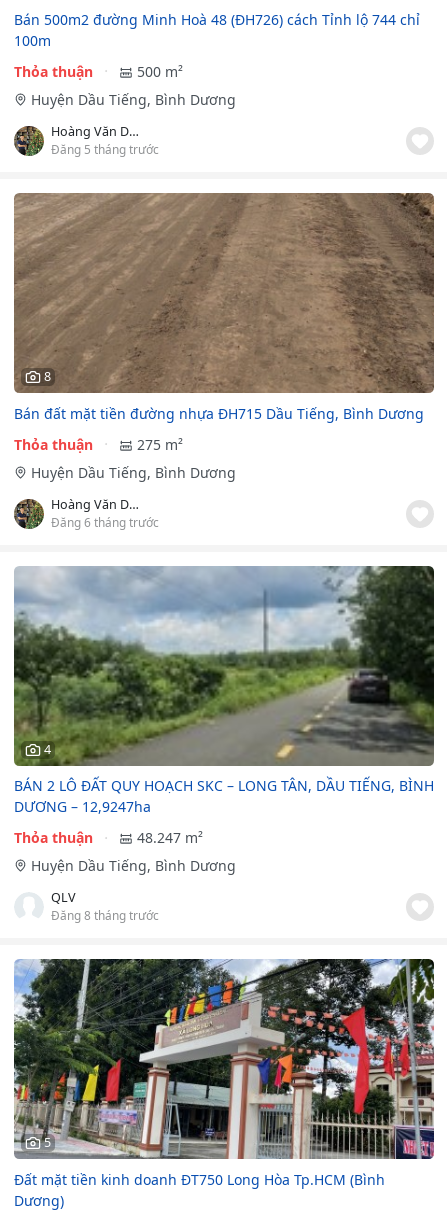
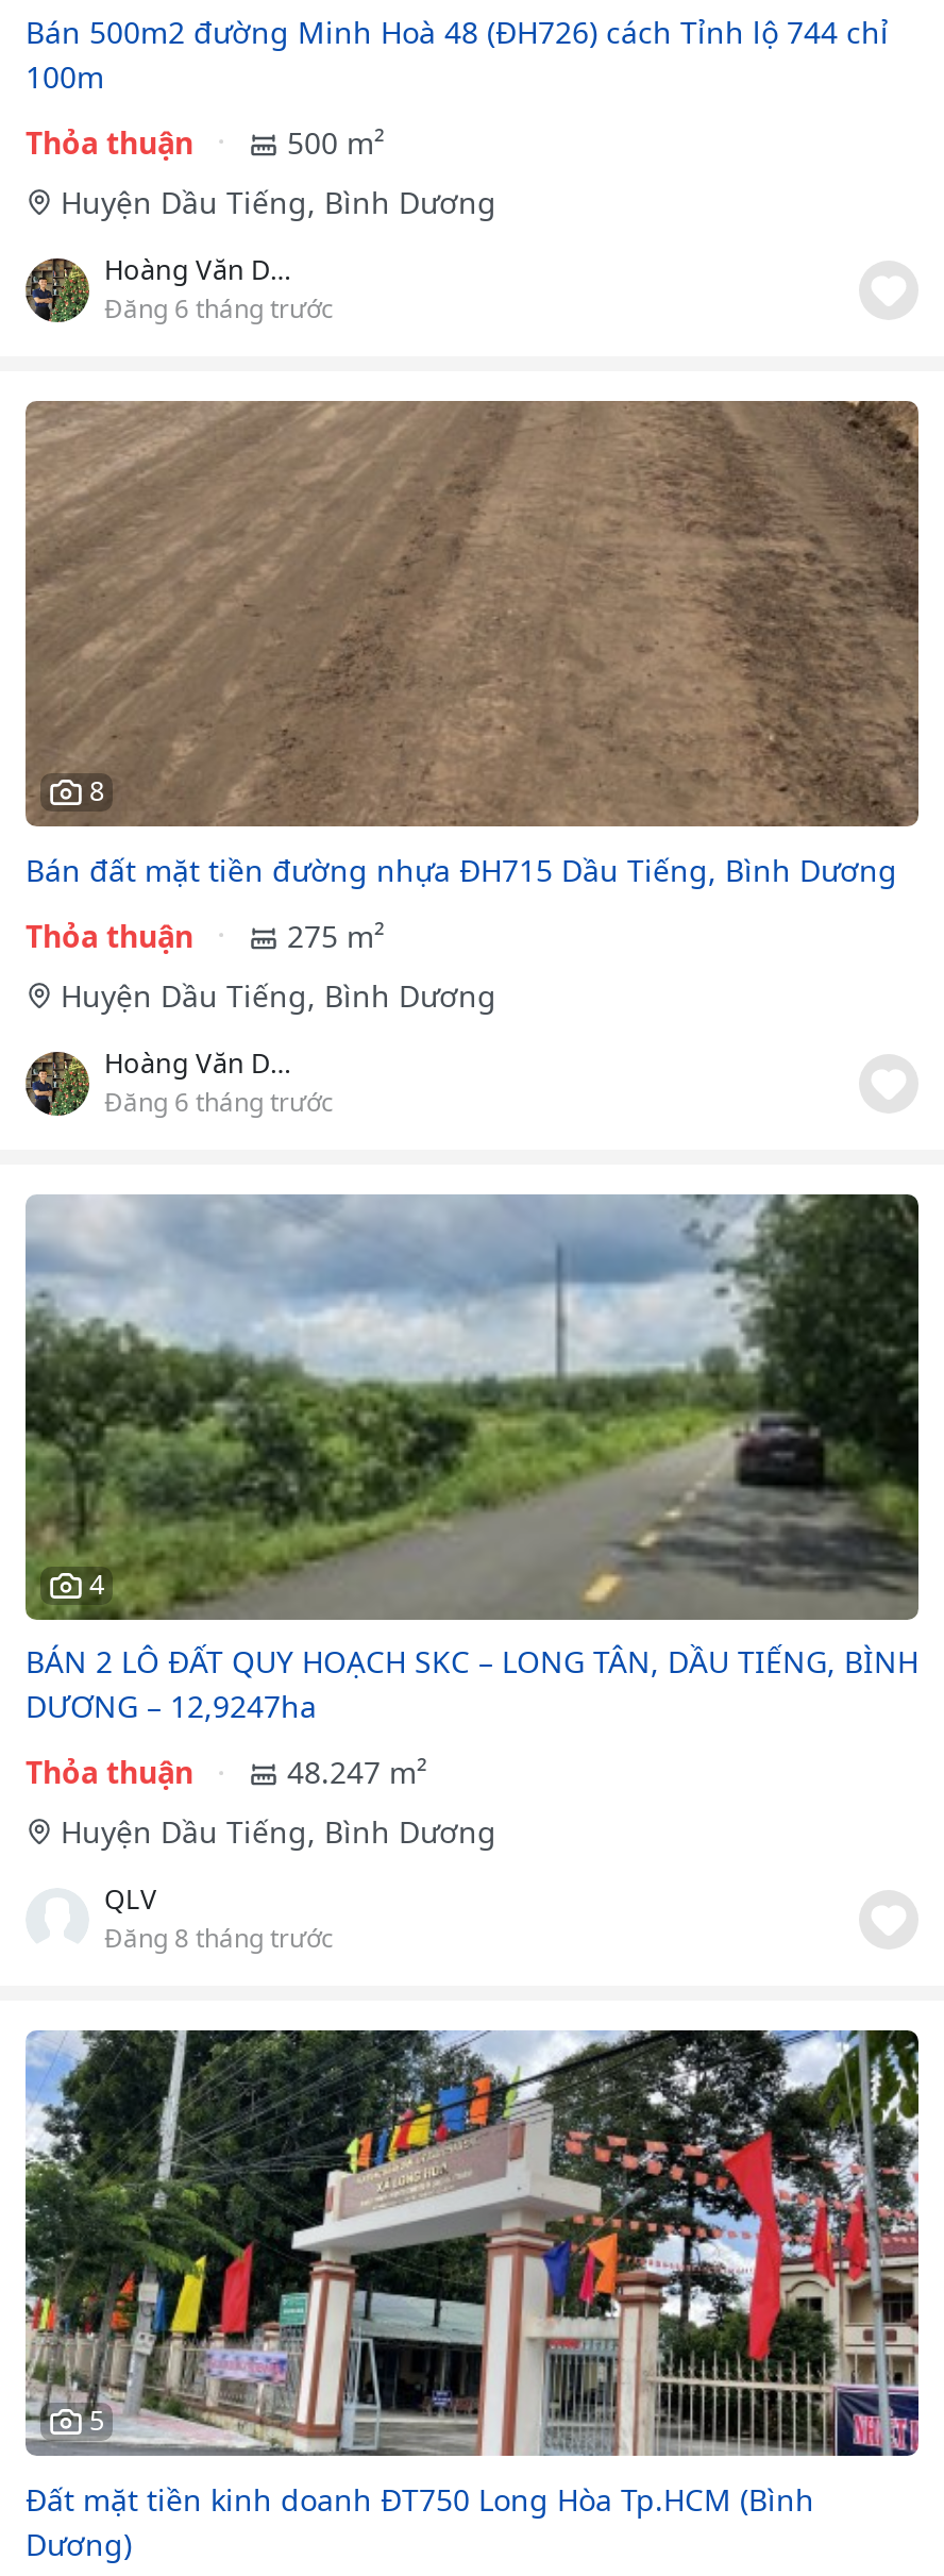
[51,141,159,157] Đăng 5 tháng trước -> [104,290,334,324] Đăng 6 tháng trước

